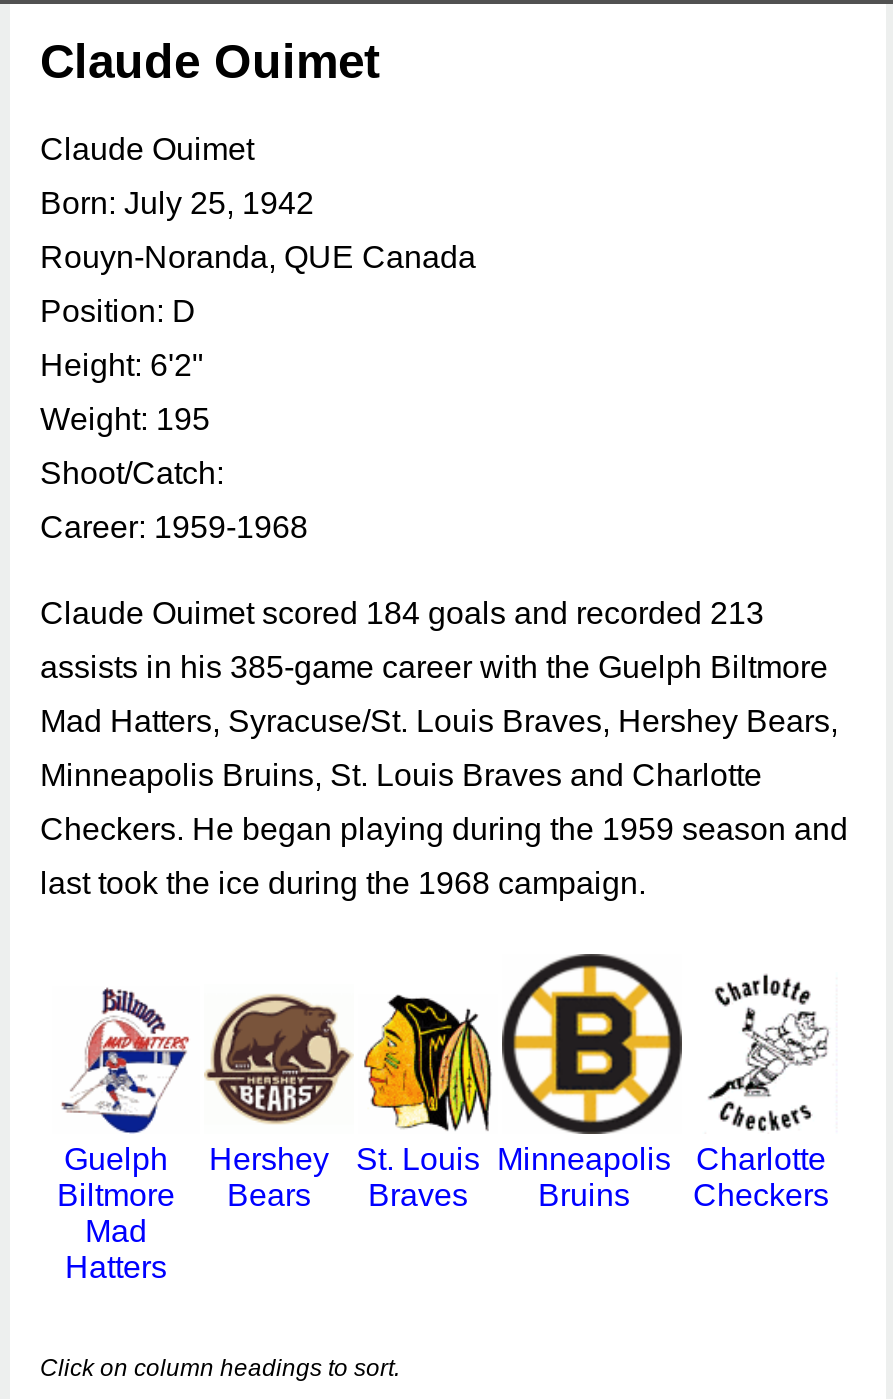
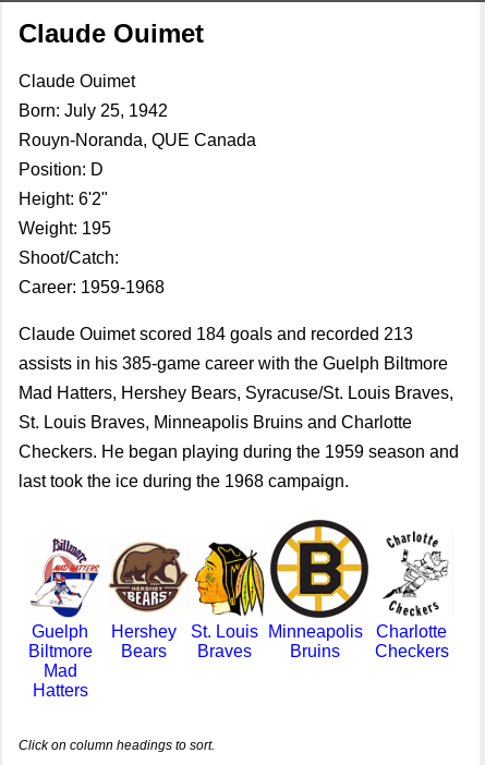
[40,704,838,738] Mad Hatters, Syracuse/St. Louis Braves, Hershey Bears, -> [19,384,453,402] Mad Hatters, Hershey Bears, Syracuse/St. Louis Braves,
[40,758,762,792] Minneapolis Bruins, St. Louis Braves and Charlotte -> [19,413,412,432] St. Louis Braves, Minneapolis Bruins and Charlotte

